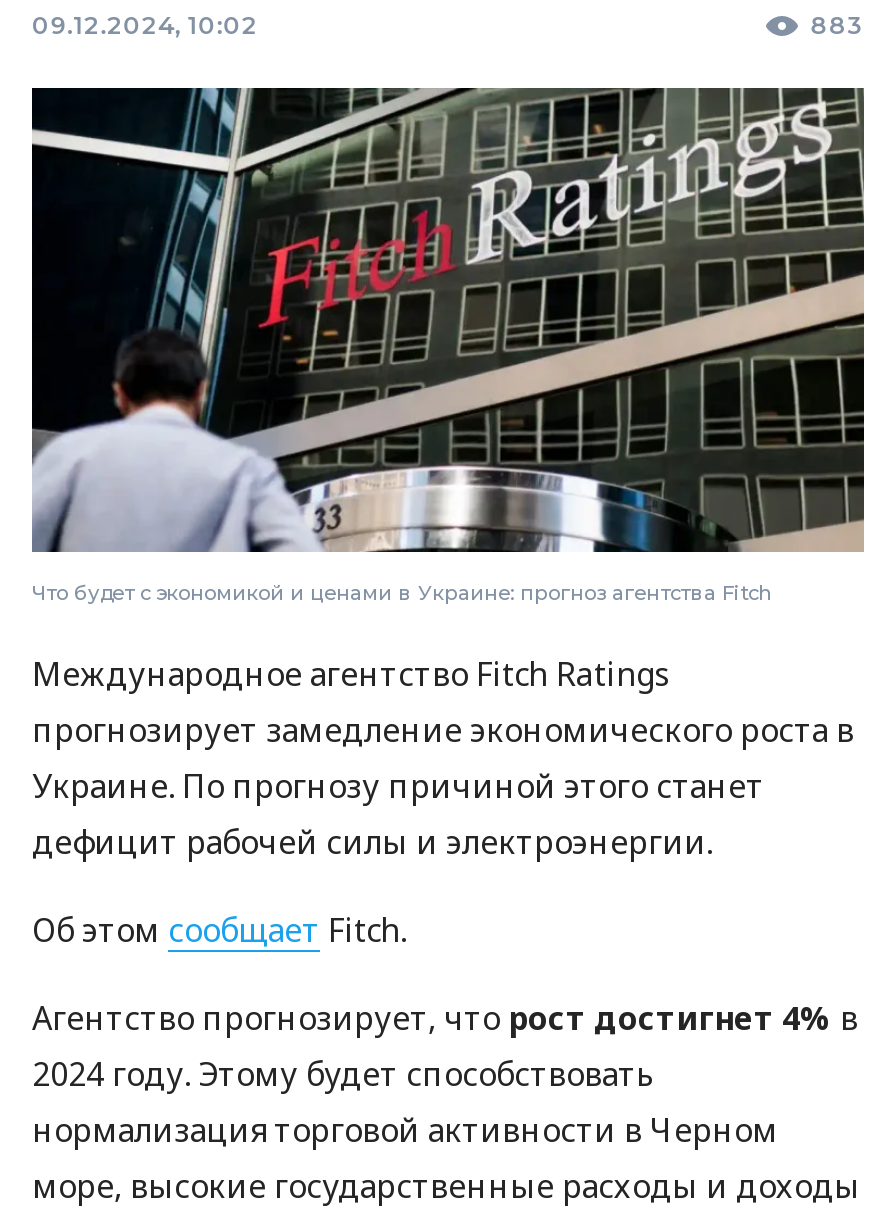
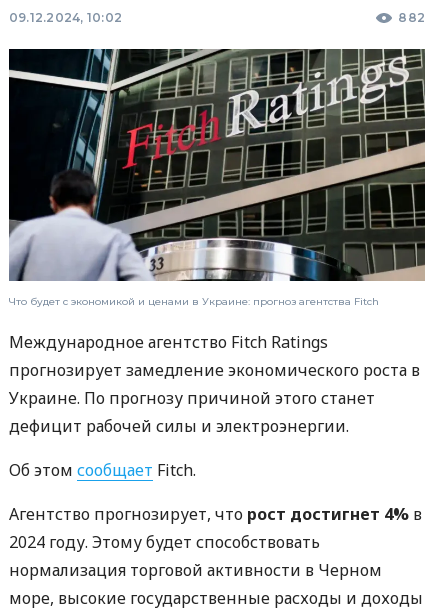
[811,10,864,40] 883 -> [398,10,425,25] 882

